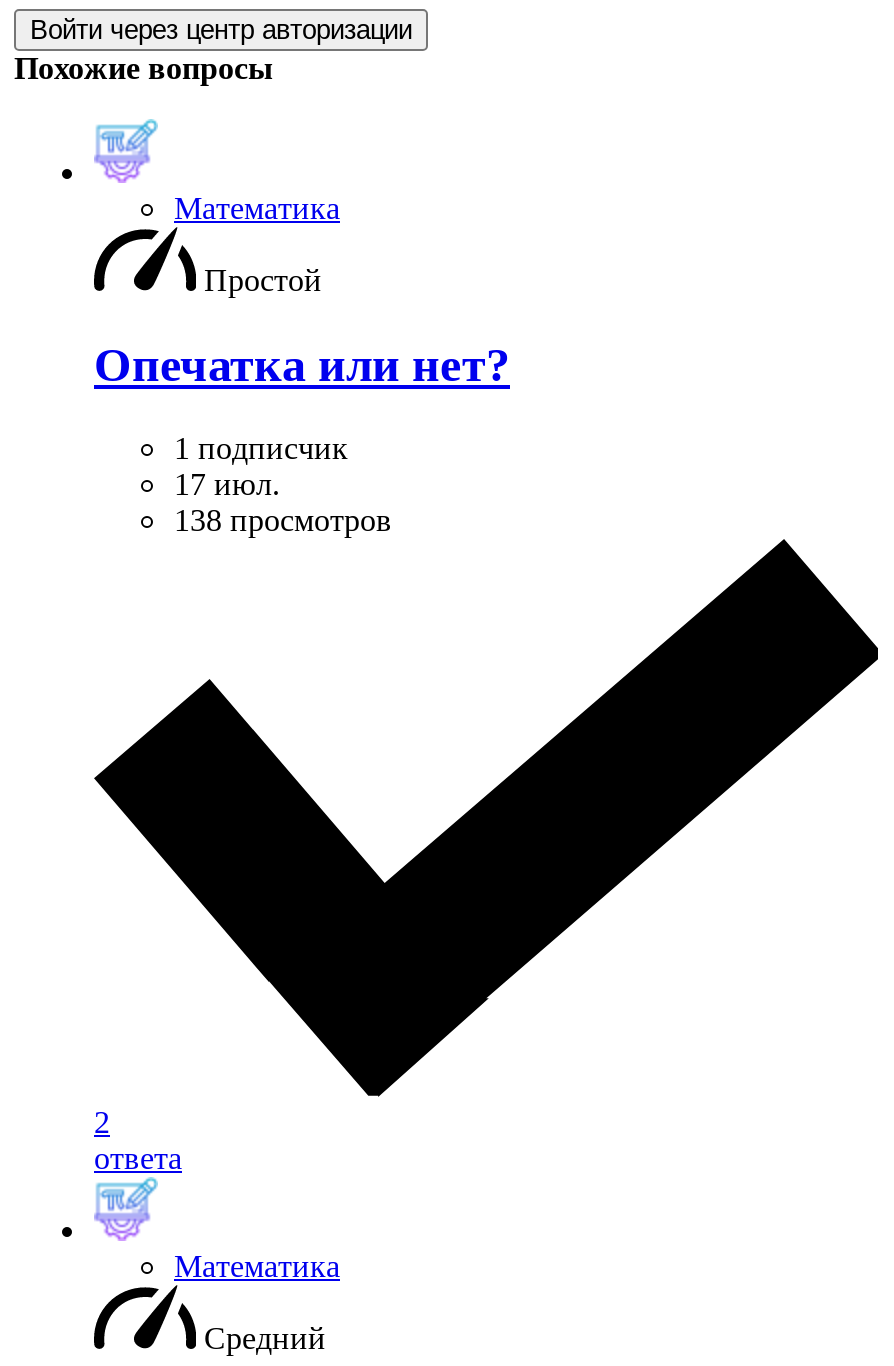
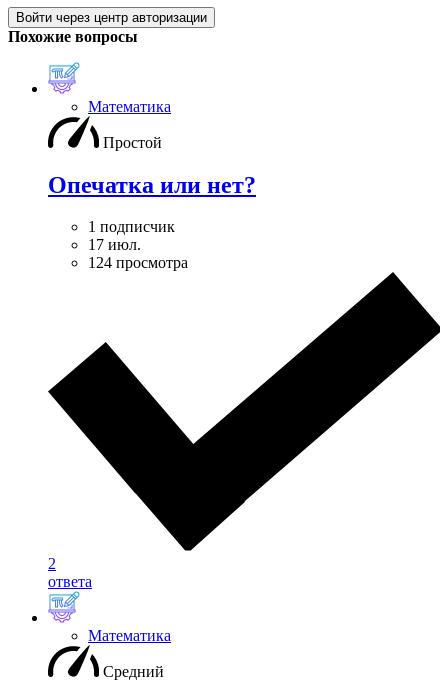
[174,504,392,538] 138 просмотров -> [88,254,188,271] 124 просмотра

